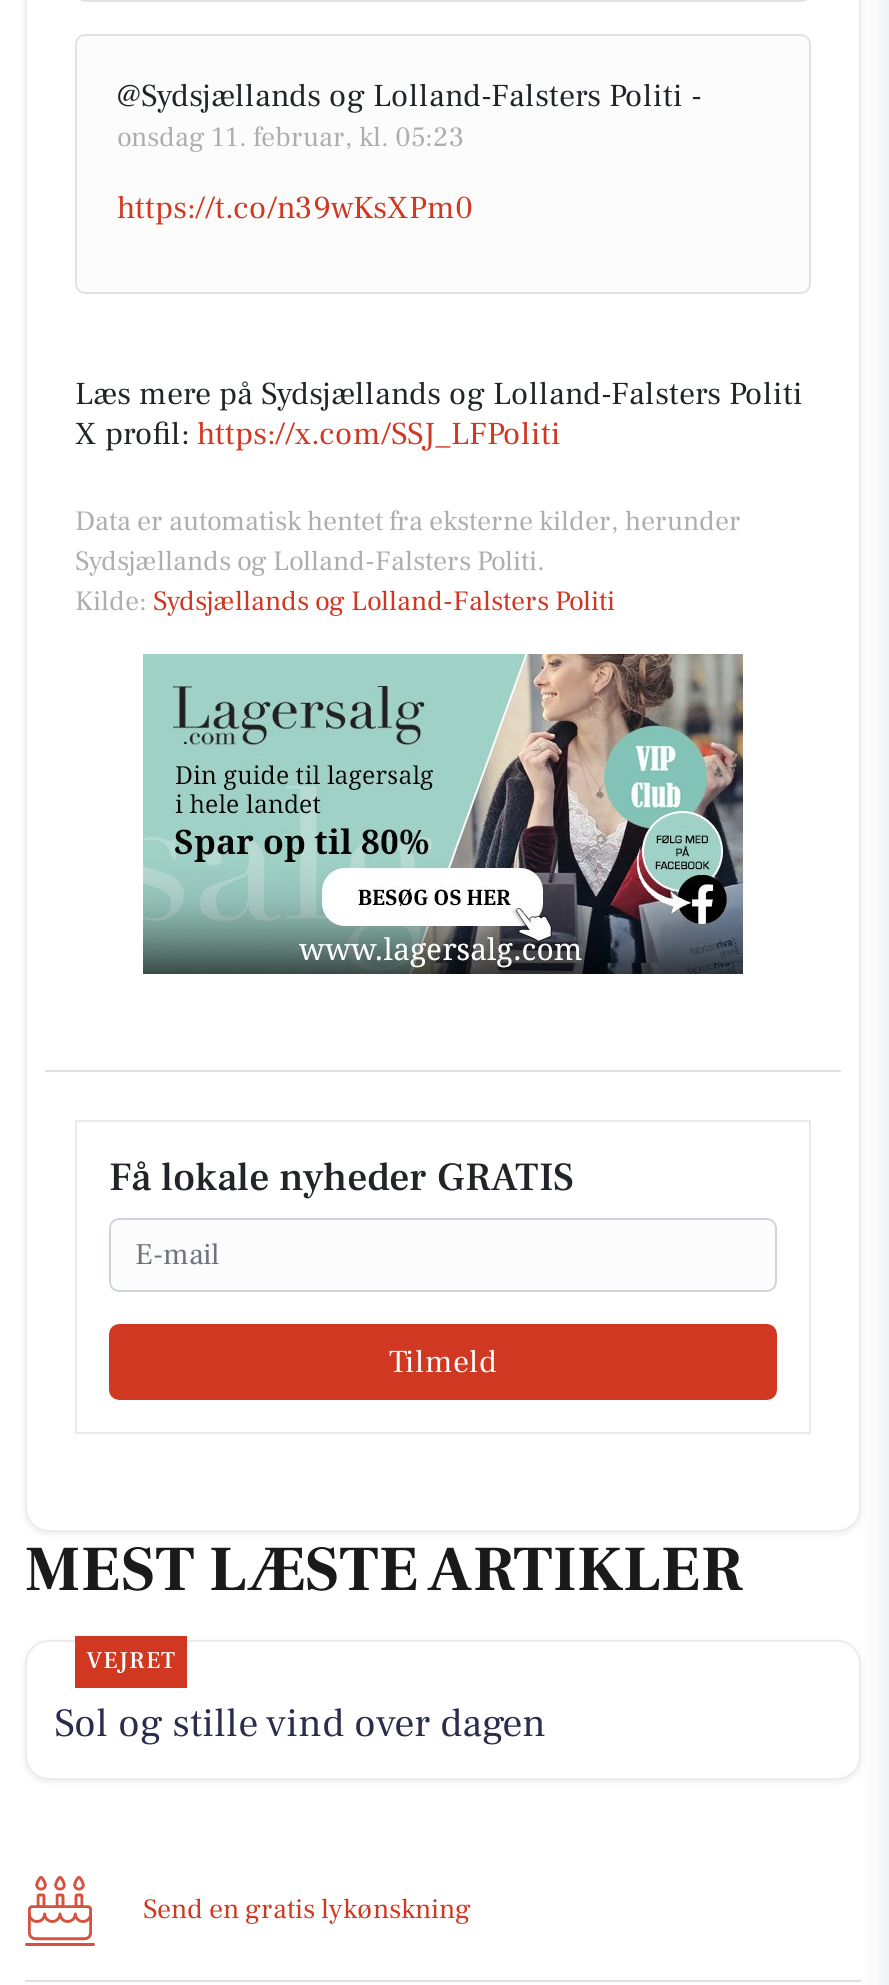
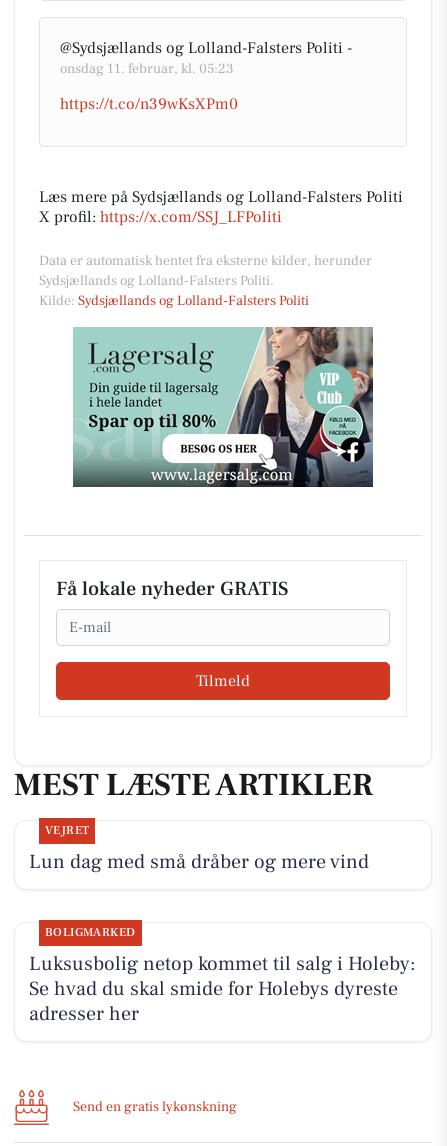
[54,1698,546,1750] Sol og stille vind over dagen -> [29,849,416,1027] Lun dag med små dråber og mere vind | BOLIGMARKED | Luksusbolig netop kommet til salg i Holeby: | Se hvad du skal smide for Holebys dyreste | adresser her

